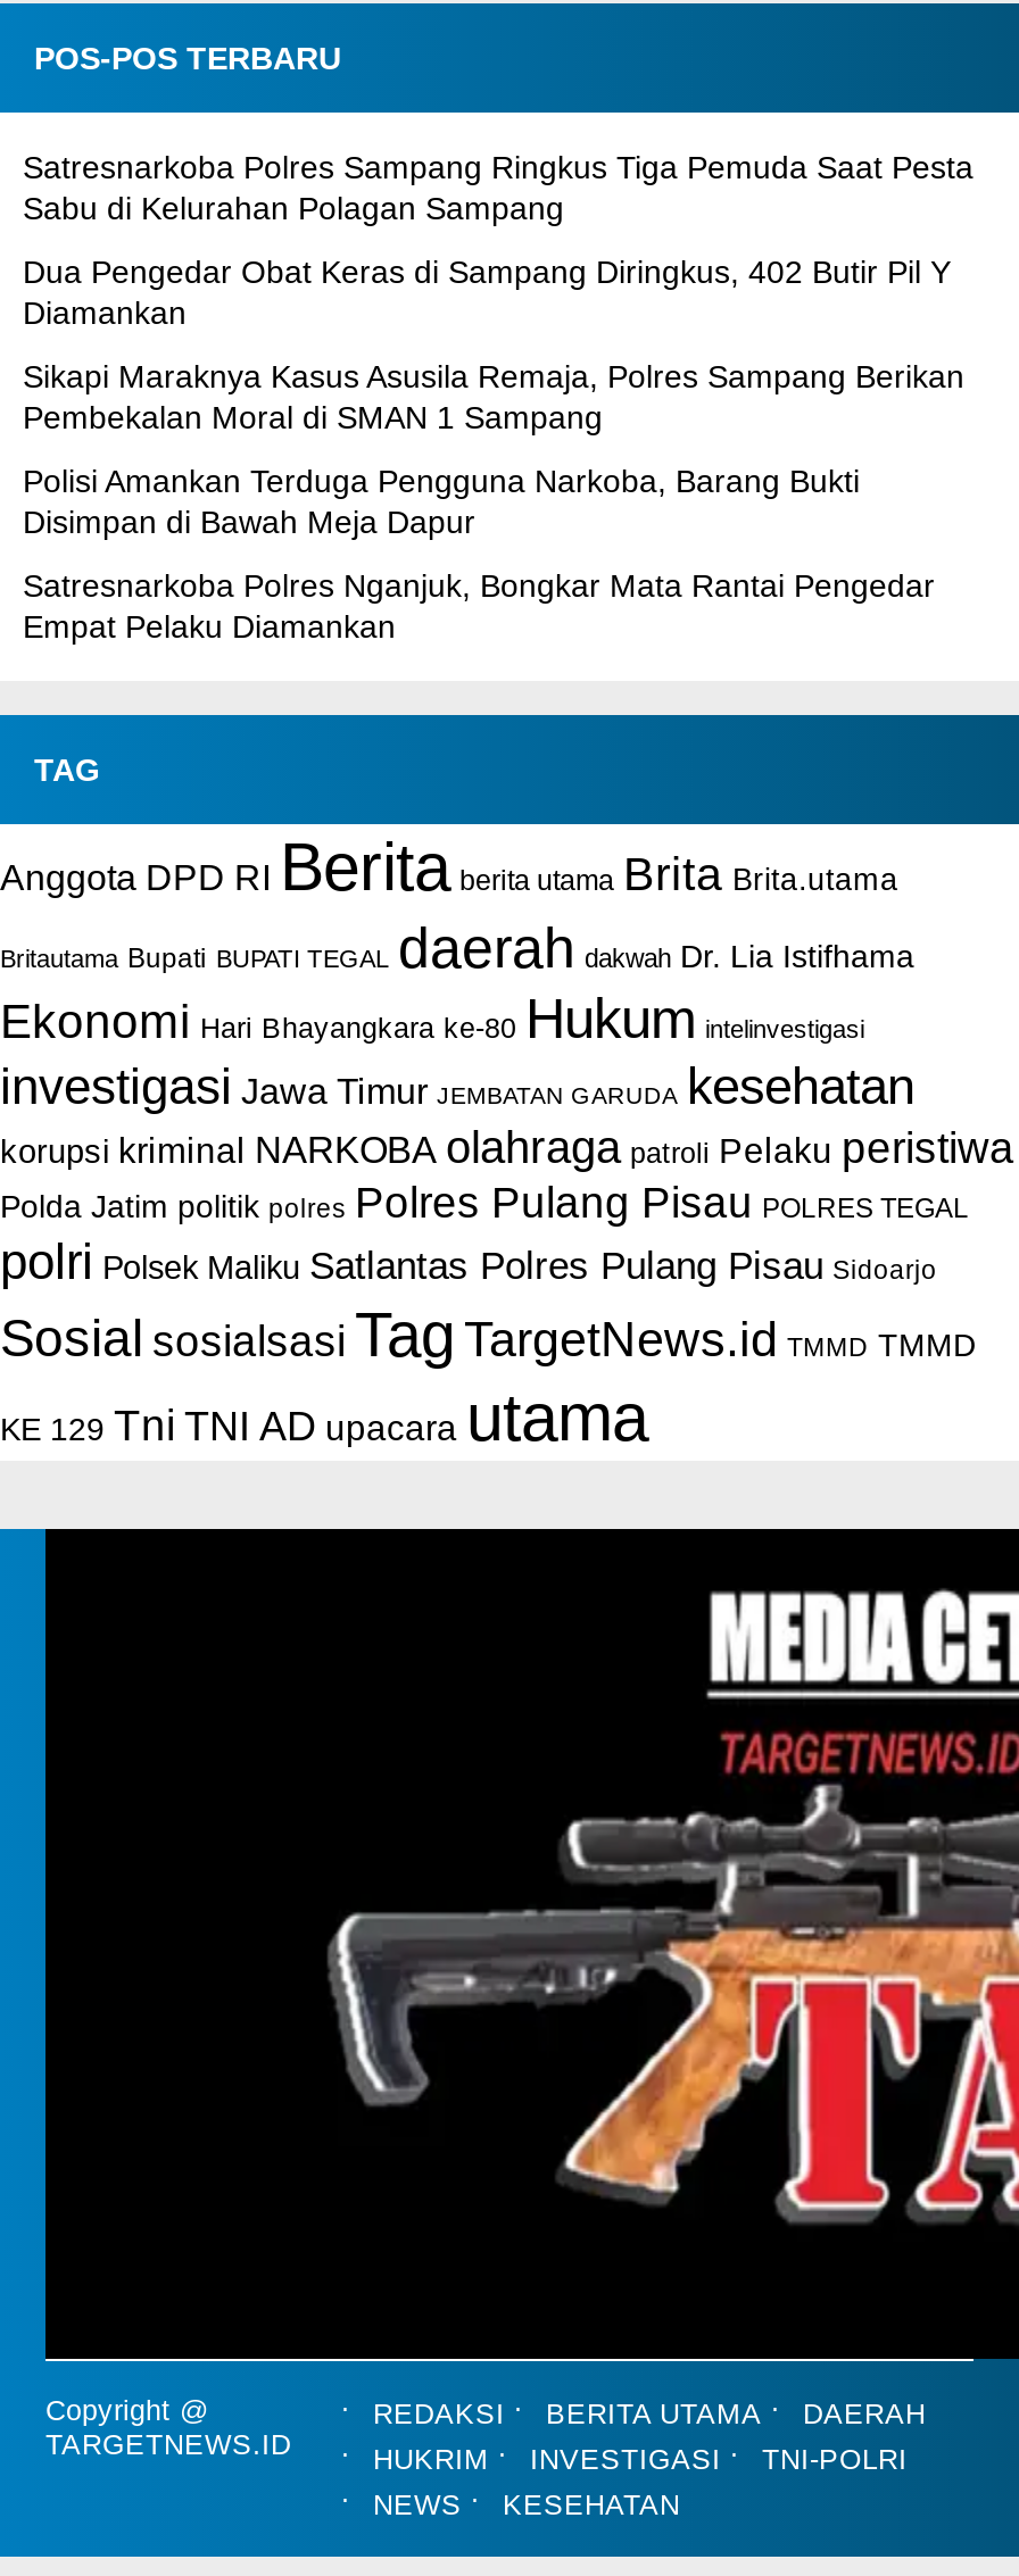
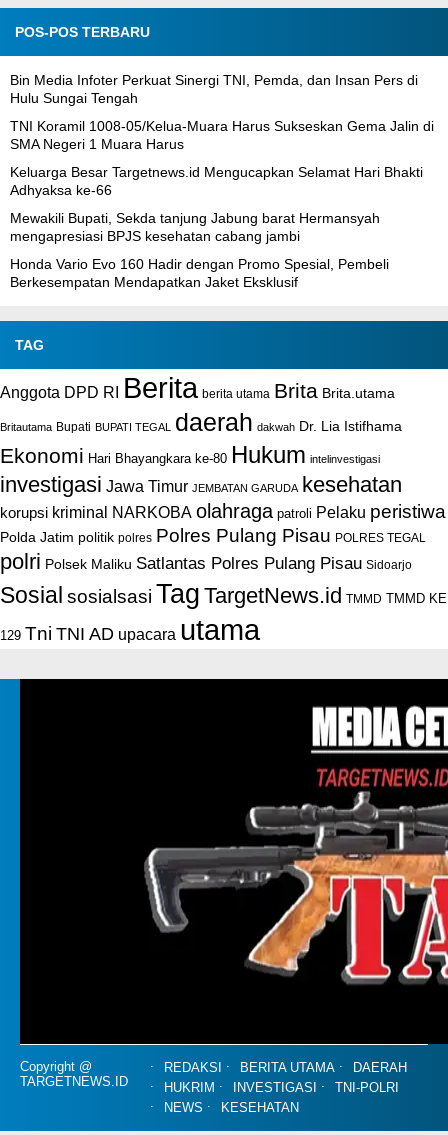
[23,148,974,225] Satresnarkoba Polres Sampang Ringkus Tiga Pemuda Saat Pesta | Sabu di Kelurahan Polagan Sampang -> [10,72,418,106] Bin Media Infoter Perkuat Sinergi TNI, Pemda, dan Insan Pers di | Hulu Sungai Tengah
[23,253,951,330] Dua Pengedar Obat Keras di Sampang Diringkus, 402 Butir Pil Y | Diamankan -> [10,118,434,152] TNI Koramil 1008-05/Kelua-Muara Harus Sukseskan Gema Jalin di | SMA Negeri 1 Muara Harus
[23,357,964,434] Sikapi Maraknya Kasus Asusila Remaja, Polres Sampang Berikan | Pembekalan Moral di SMAN 1 Sampang -> [10,164,423,198] Keluarga Besar Targetnews.id Mengucapkan Selamat Hari Bhakti | Adhyaksa ke-66
[23,462,860,539] Polisi Amankan Terduga Pengguna Narkoba, Barang Bukti | Disimpan di Bawah Meja Dapur -> [10,210,380,244] Mewakili Bupati, Sekda tanjung Jabung barat Hermansyah | mengapresiasi BPJS kesehatan cabang jambi
[23,566,935,644] Satresnarkoba Polres Nganjuk, Bongkar Mata Rantai Pengedar | Empat Pelaku Diamankan -> [10,256,389,290] Honda Vario Evo 160 Hadir dengan Promo Spesial, Pembeli | Berkesempatan Mendapatkan Jaket Eksklusif

